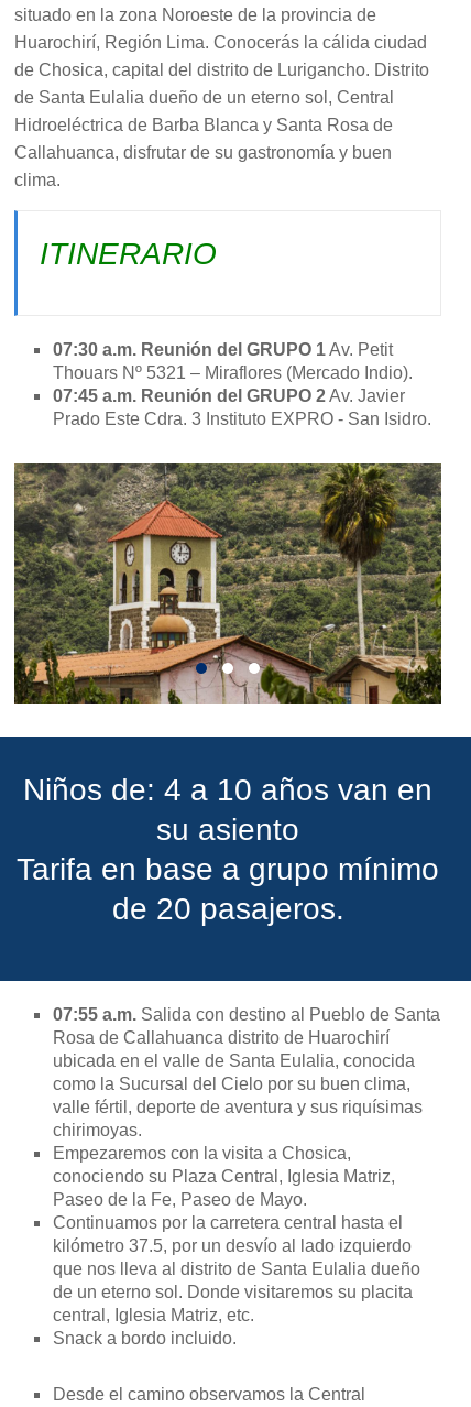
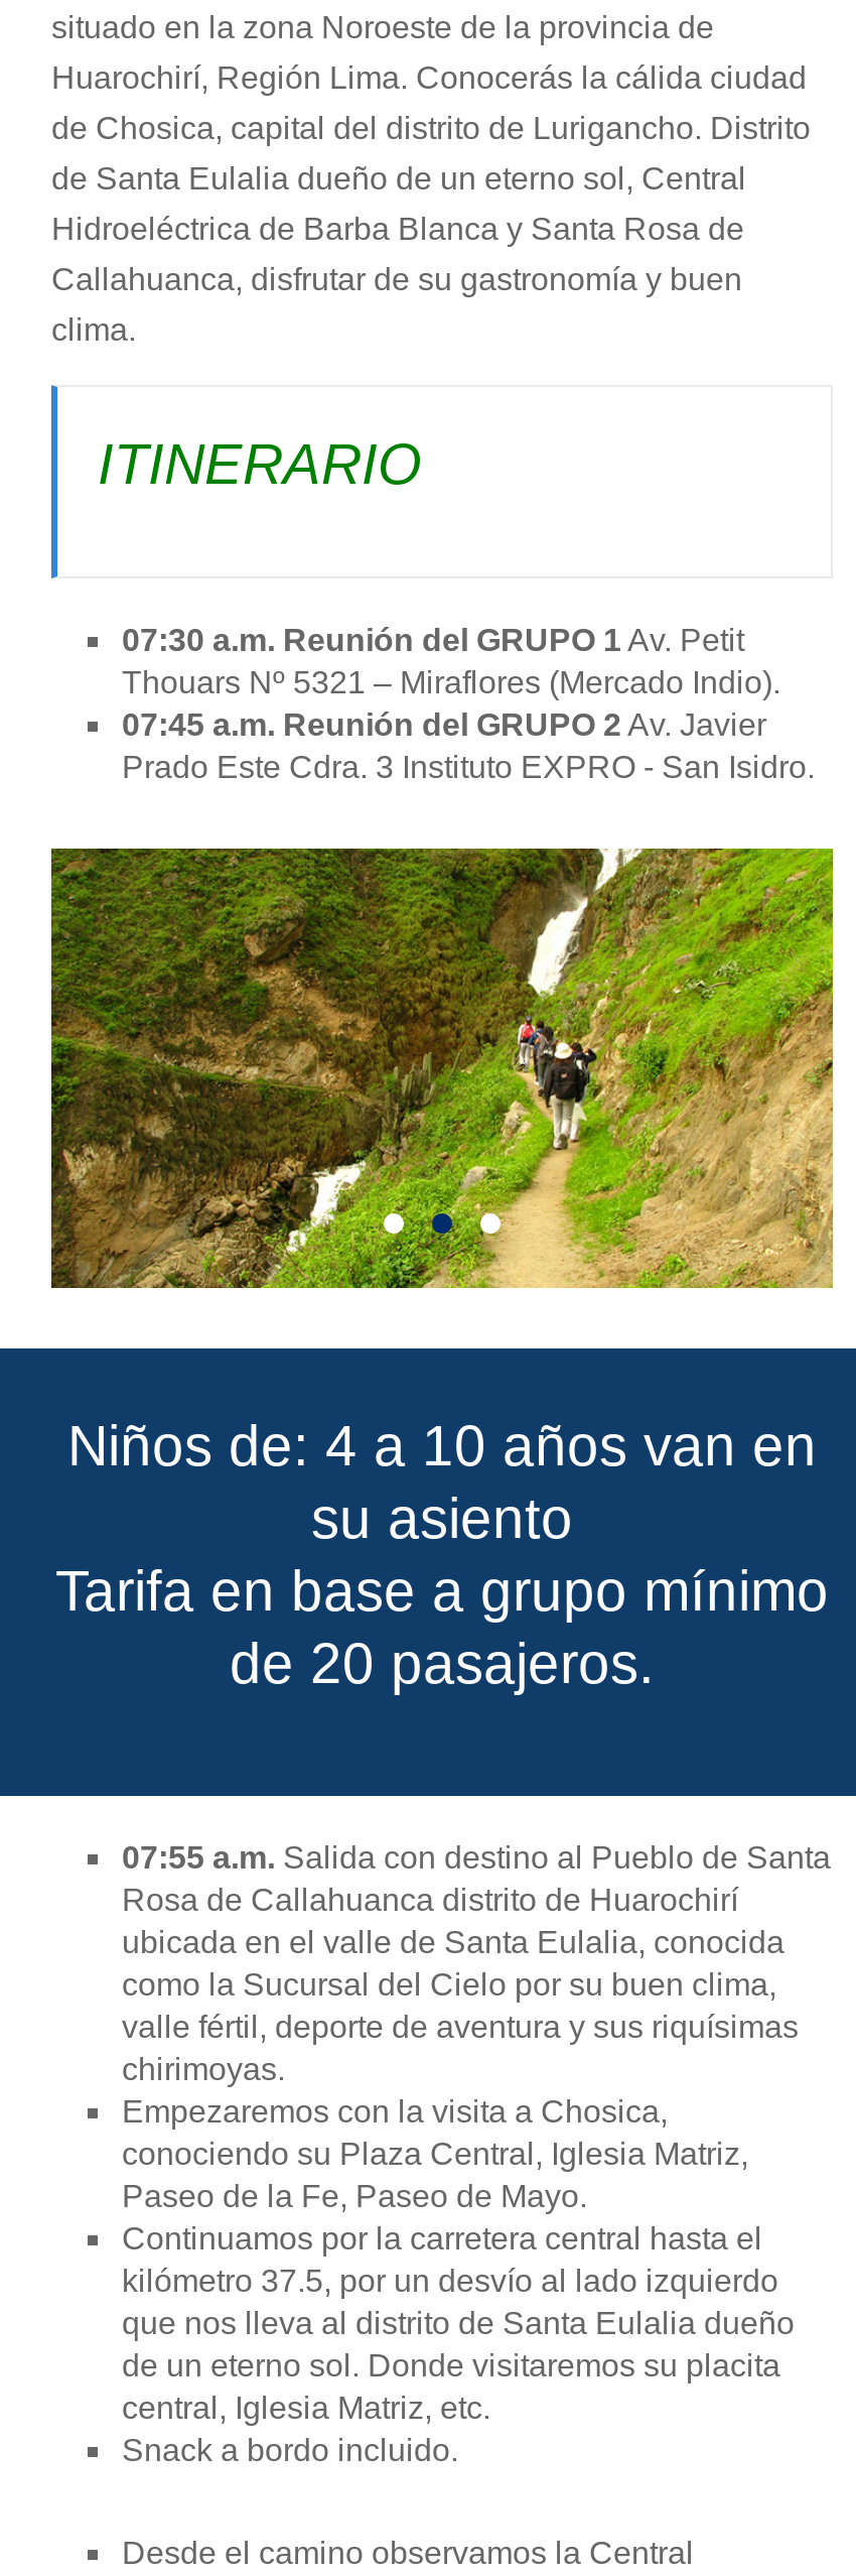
[14,462,442,705] [image] -> [51,847,835,1290] [image]

